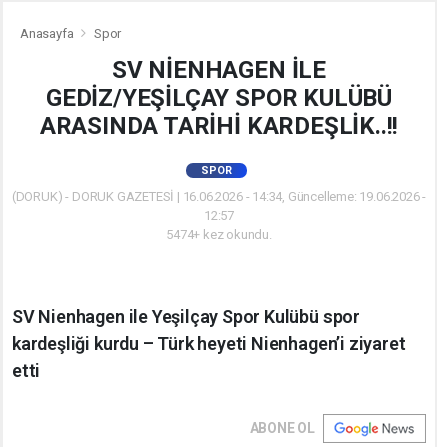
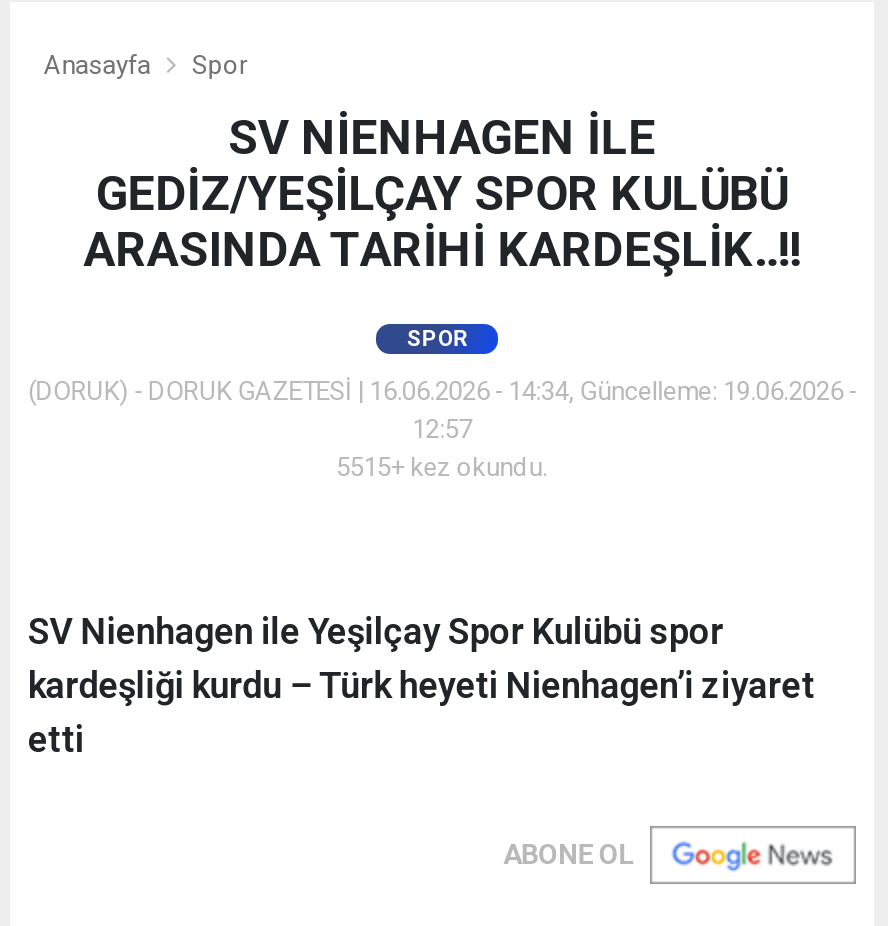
[166,227,272,242] 5474+ kez okundu. -> [336,452,548,482] 5515+ kez okundu.

